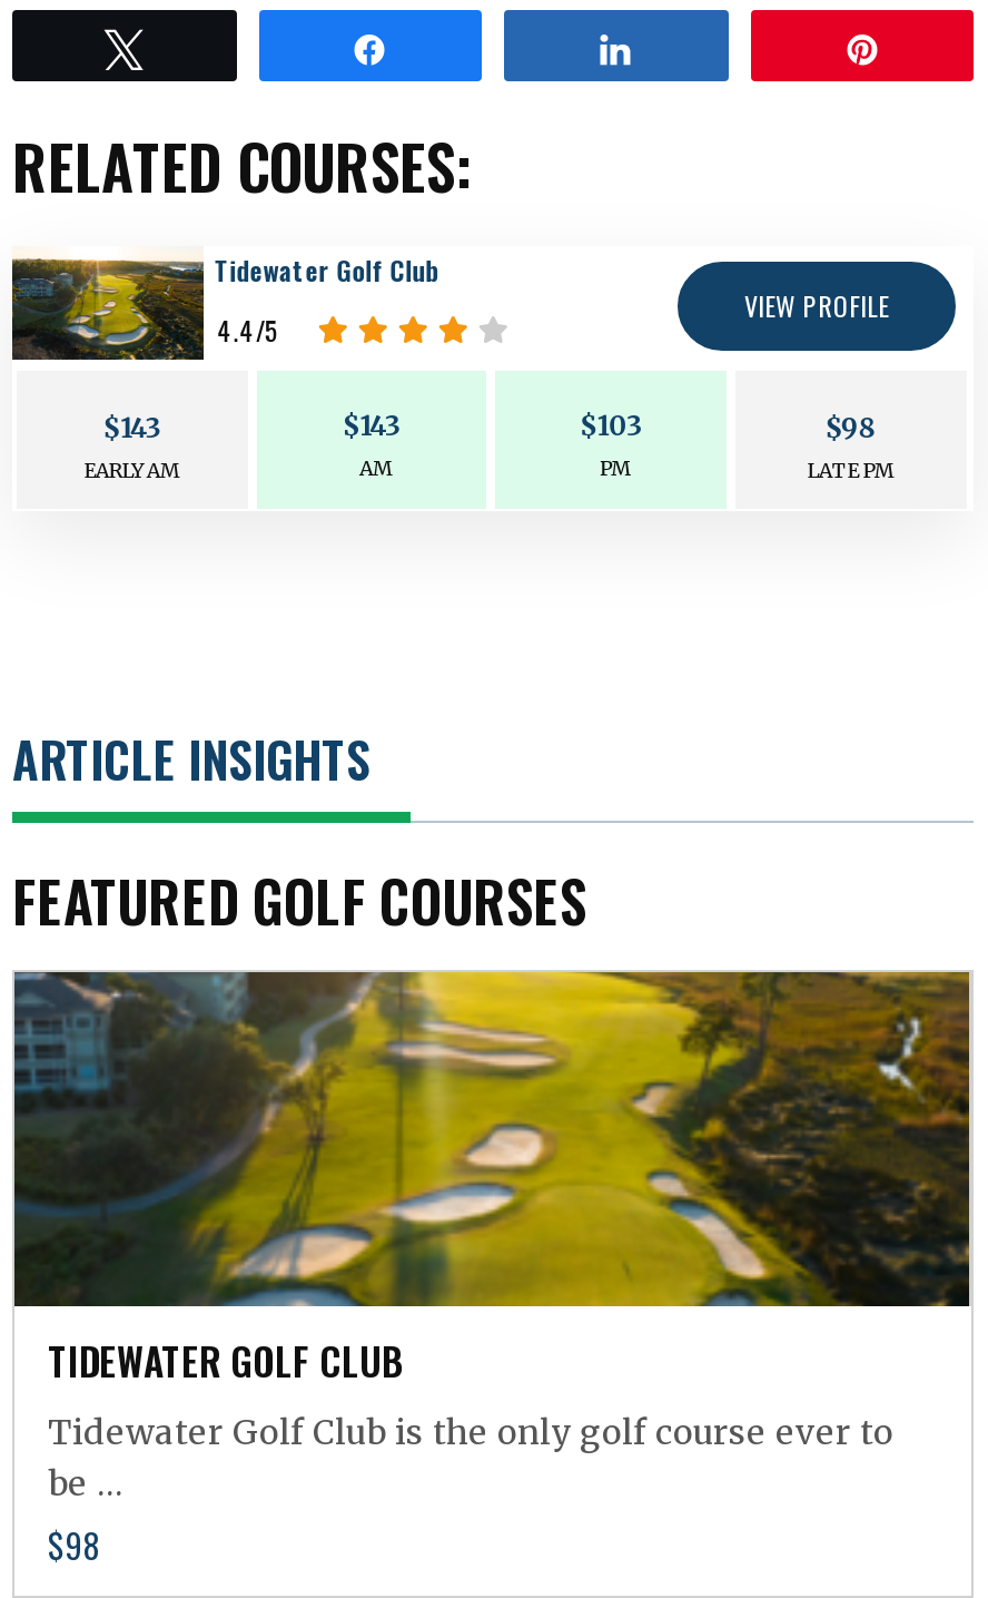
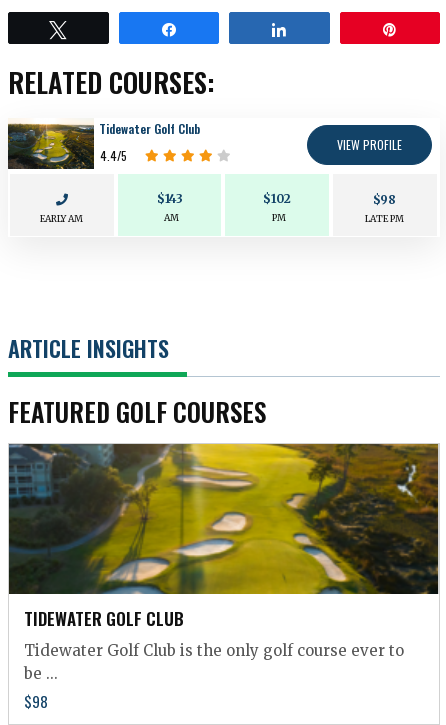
[103,410,161,444] $143 -> none
[580,408,642,441] $103 -> [263,191,291,206] $102

